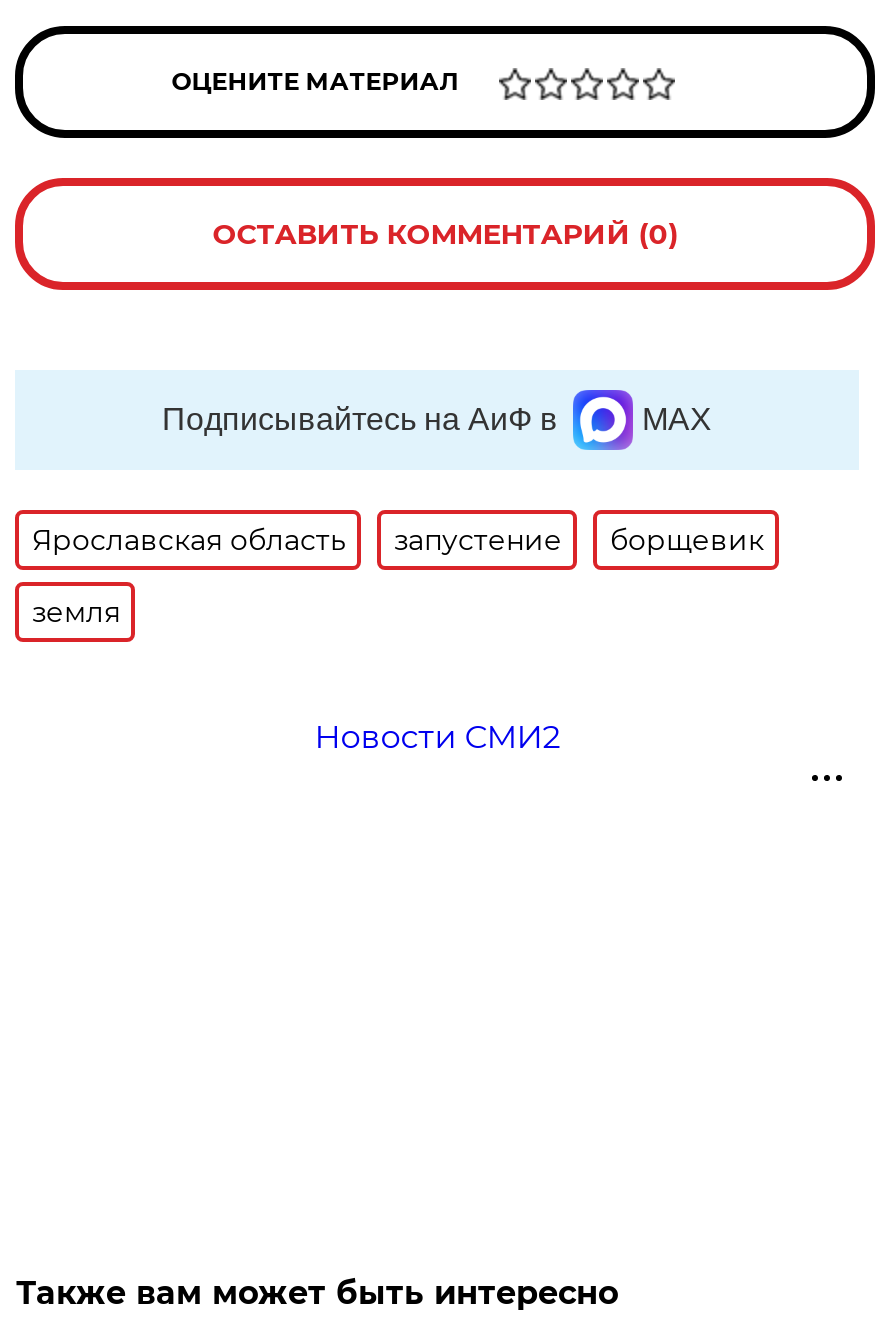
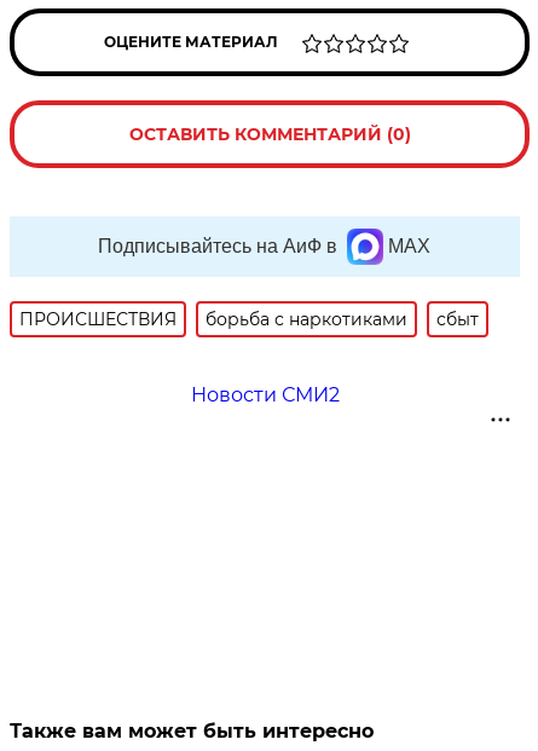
[32,522,764,630] Ярославская область | запустение | борщевик | земля -> [20,308,479,330] ПРОИСШЕСТВИЯ | борьба с наркотиками | сбыт

